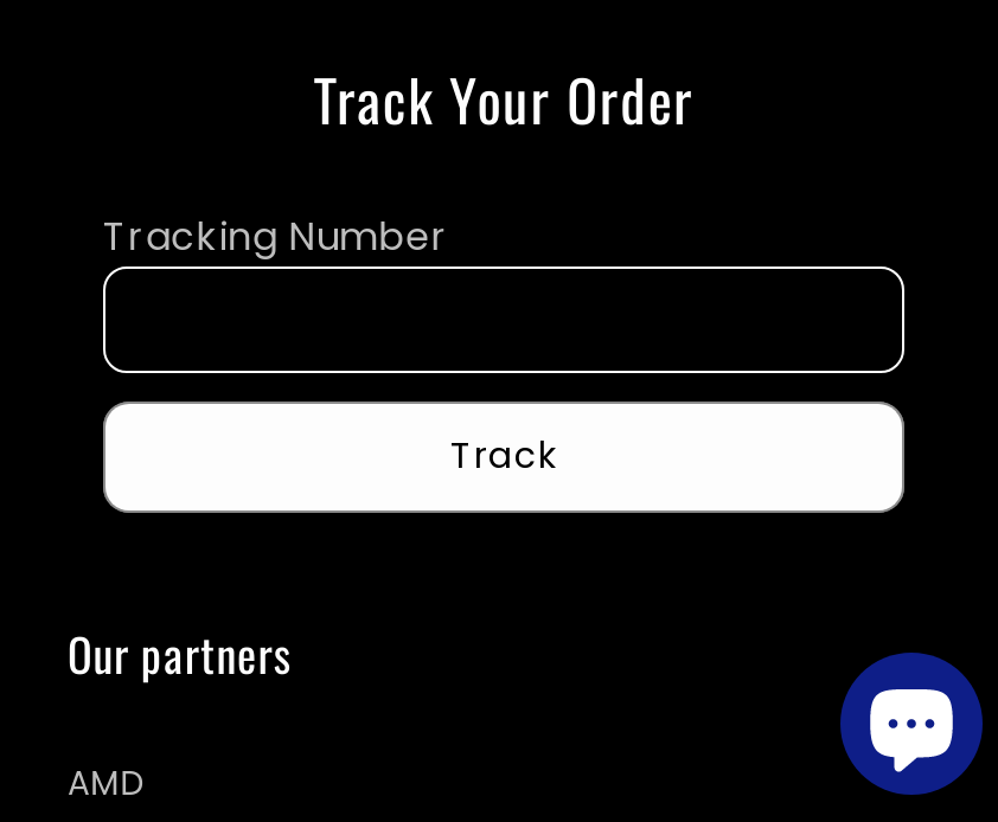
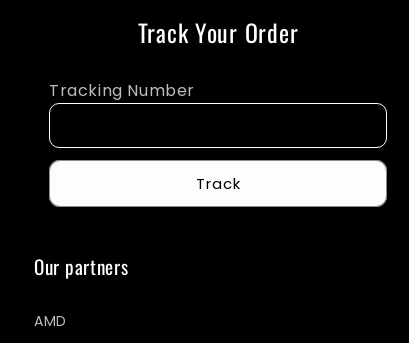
[838,651,985,796] [image] -> none

